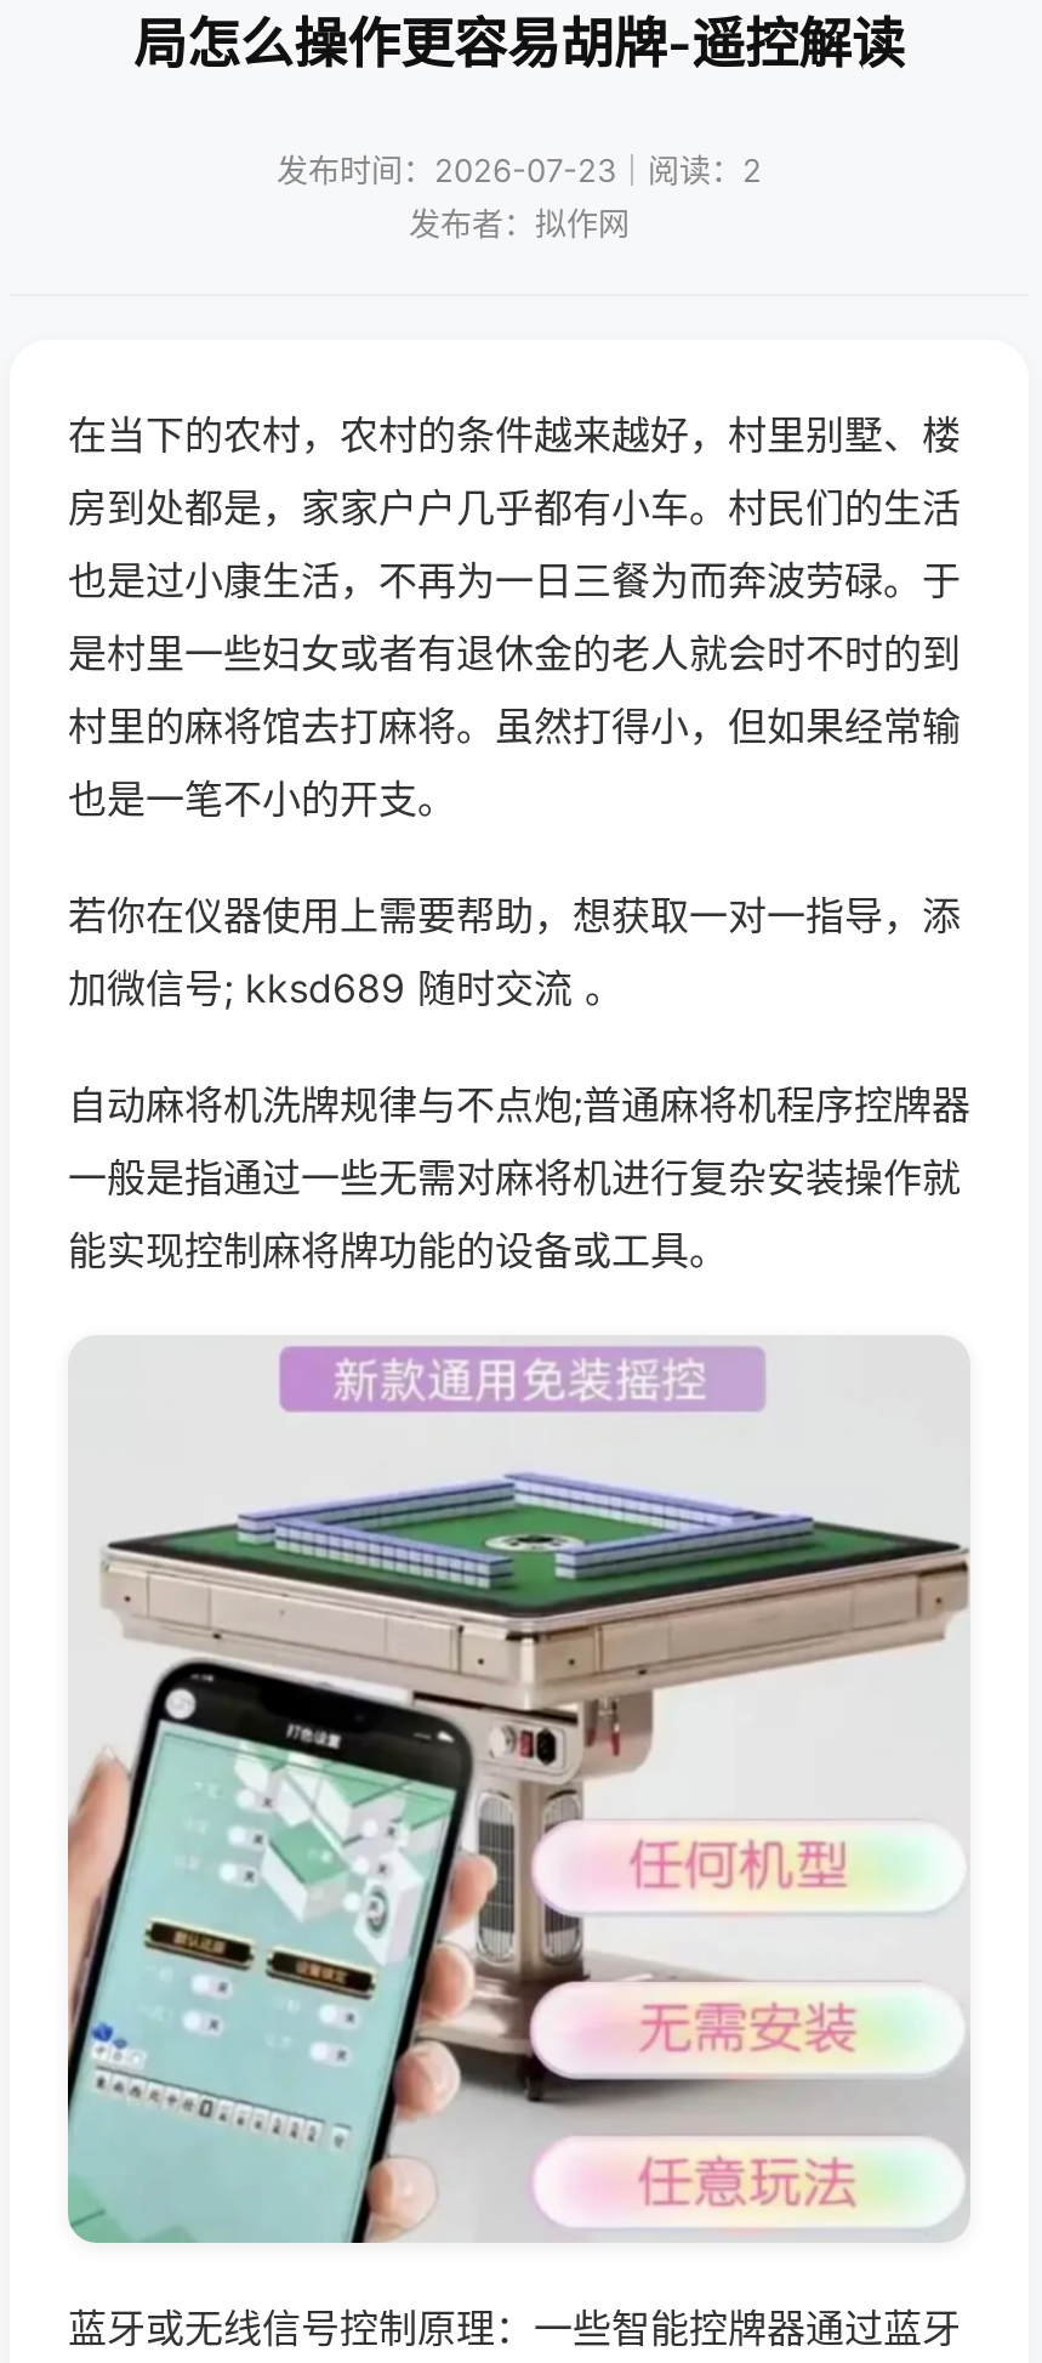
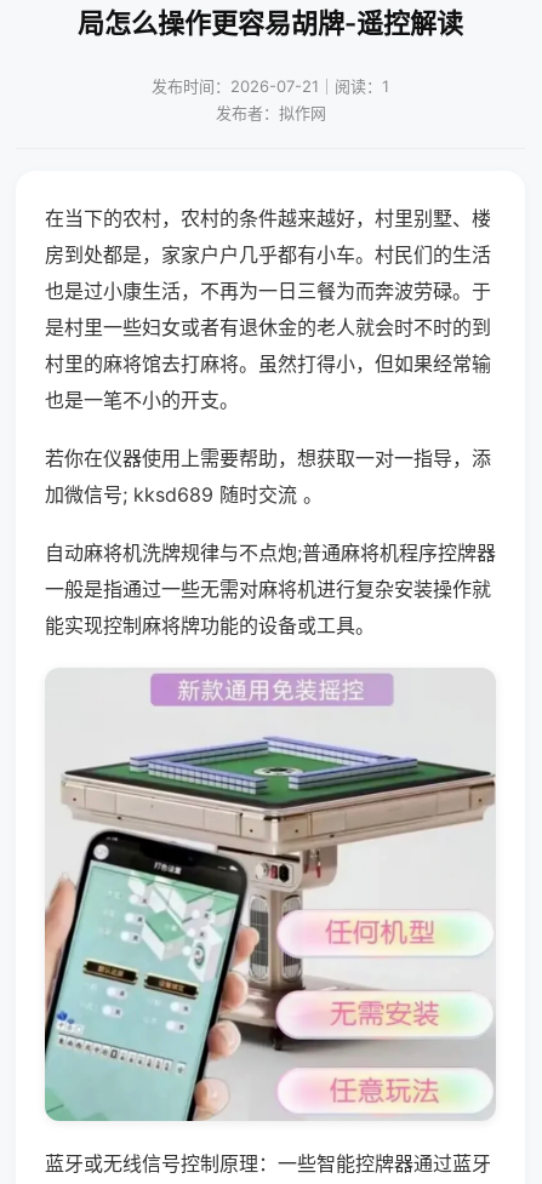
[277,150,762,189] 发布时间：2026-07-23｜阅读：2 -> [152,76,389,96] 发布时间：2026-07-21｜阅读：1

